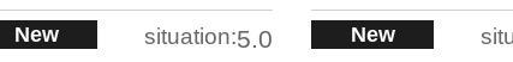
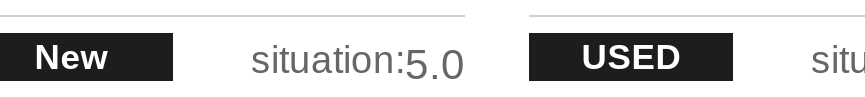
[350,22,395,46] New -> [581,37,681,77] USED

